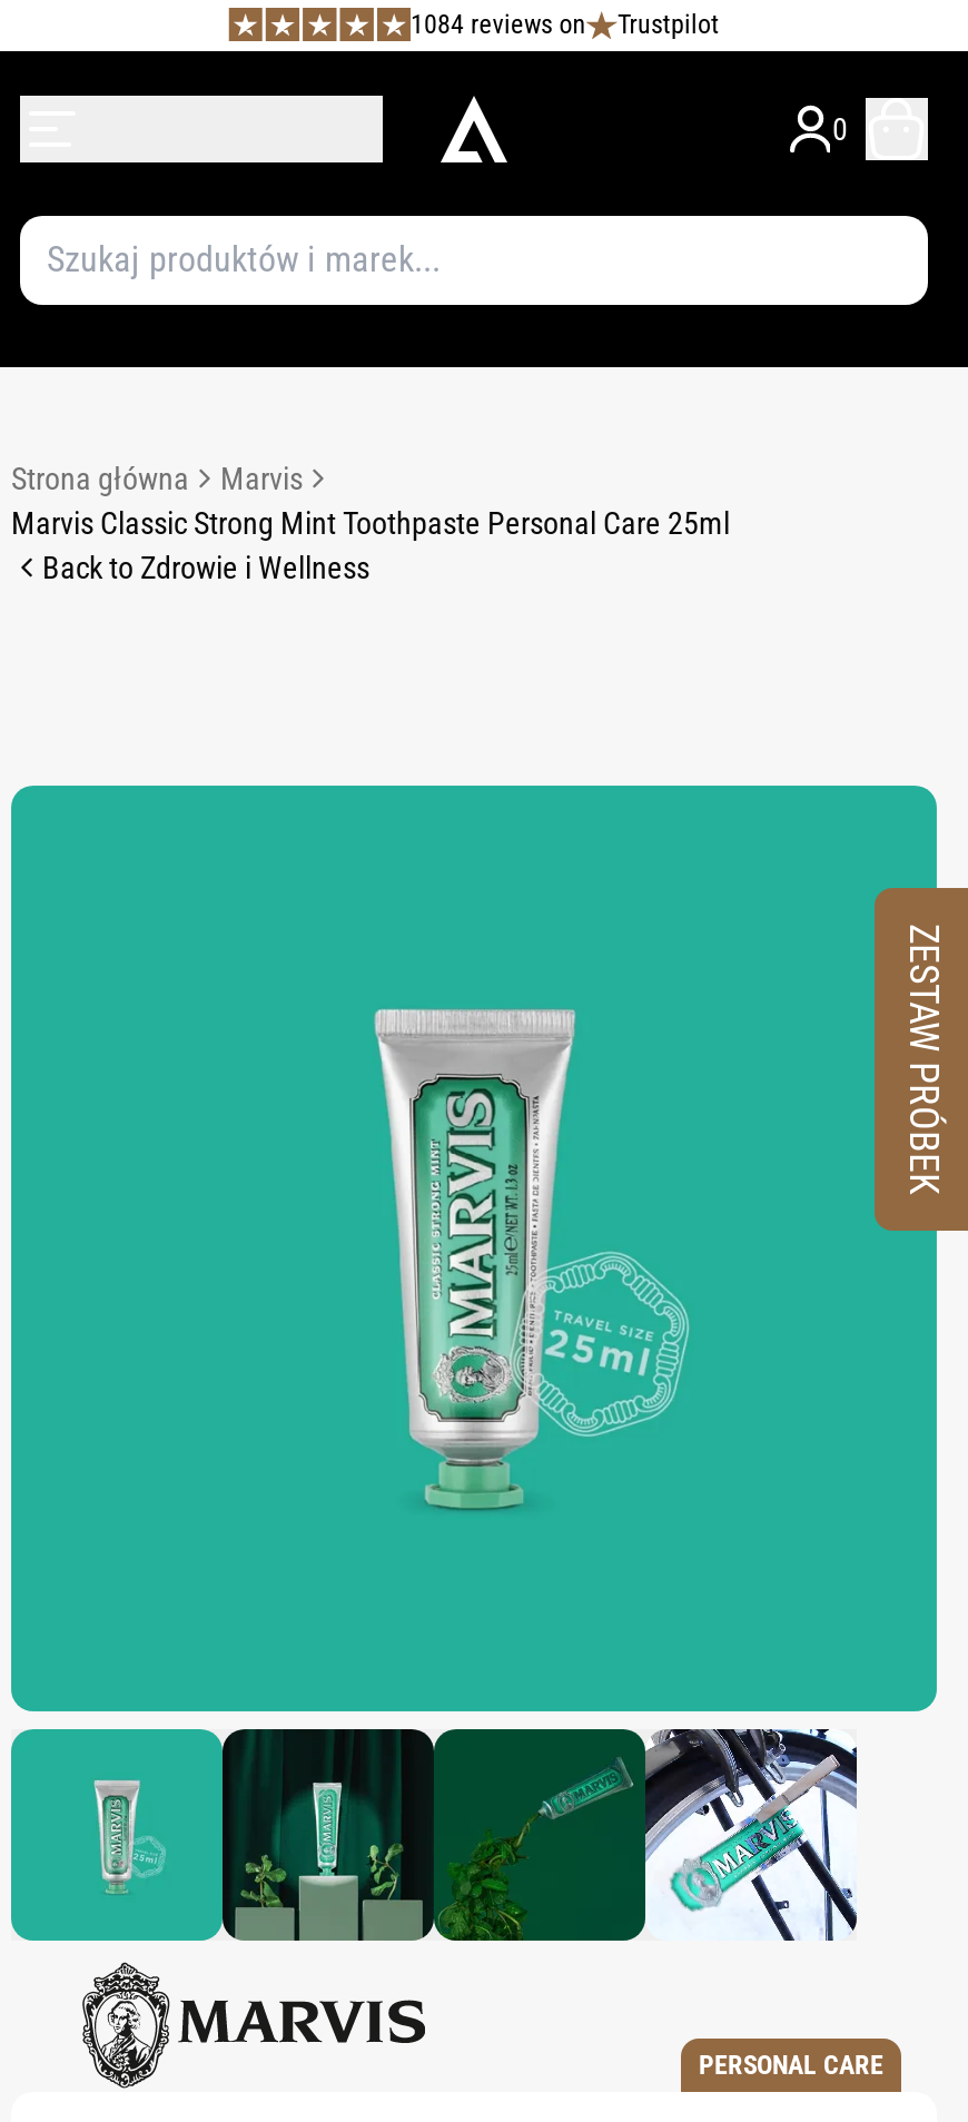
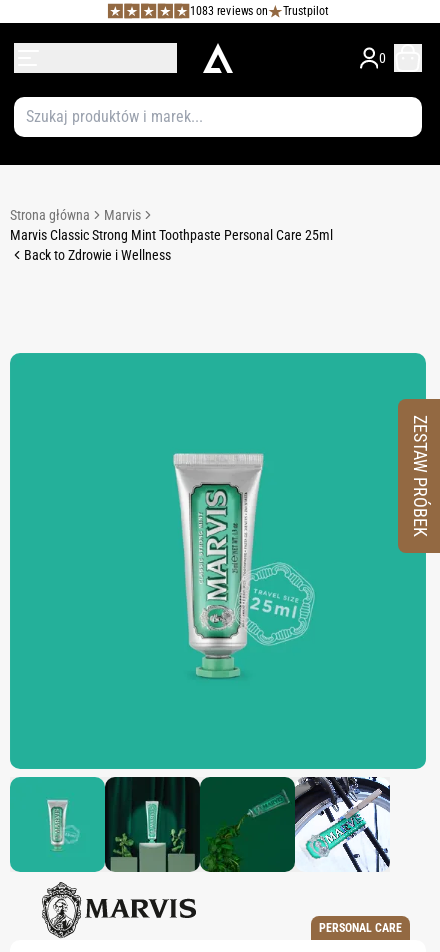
[411,8,719,40] 1084 reviews on Trustpilot -> [189,3,328,18] 1083 reviews on Trustpilot

